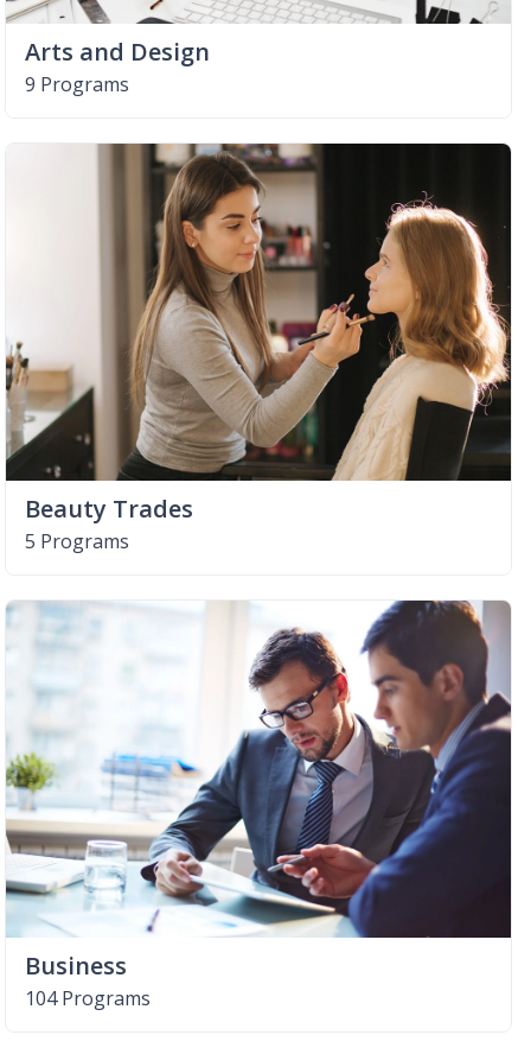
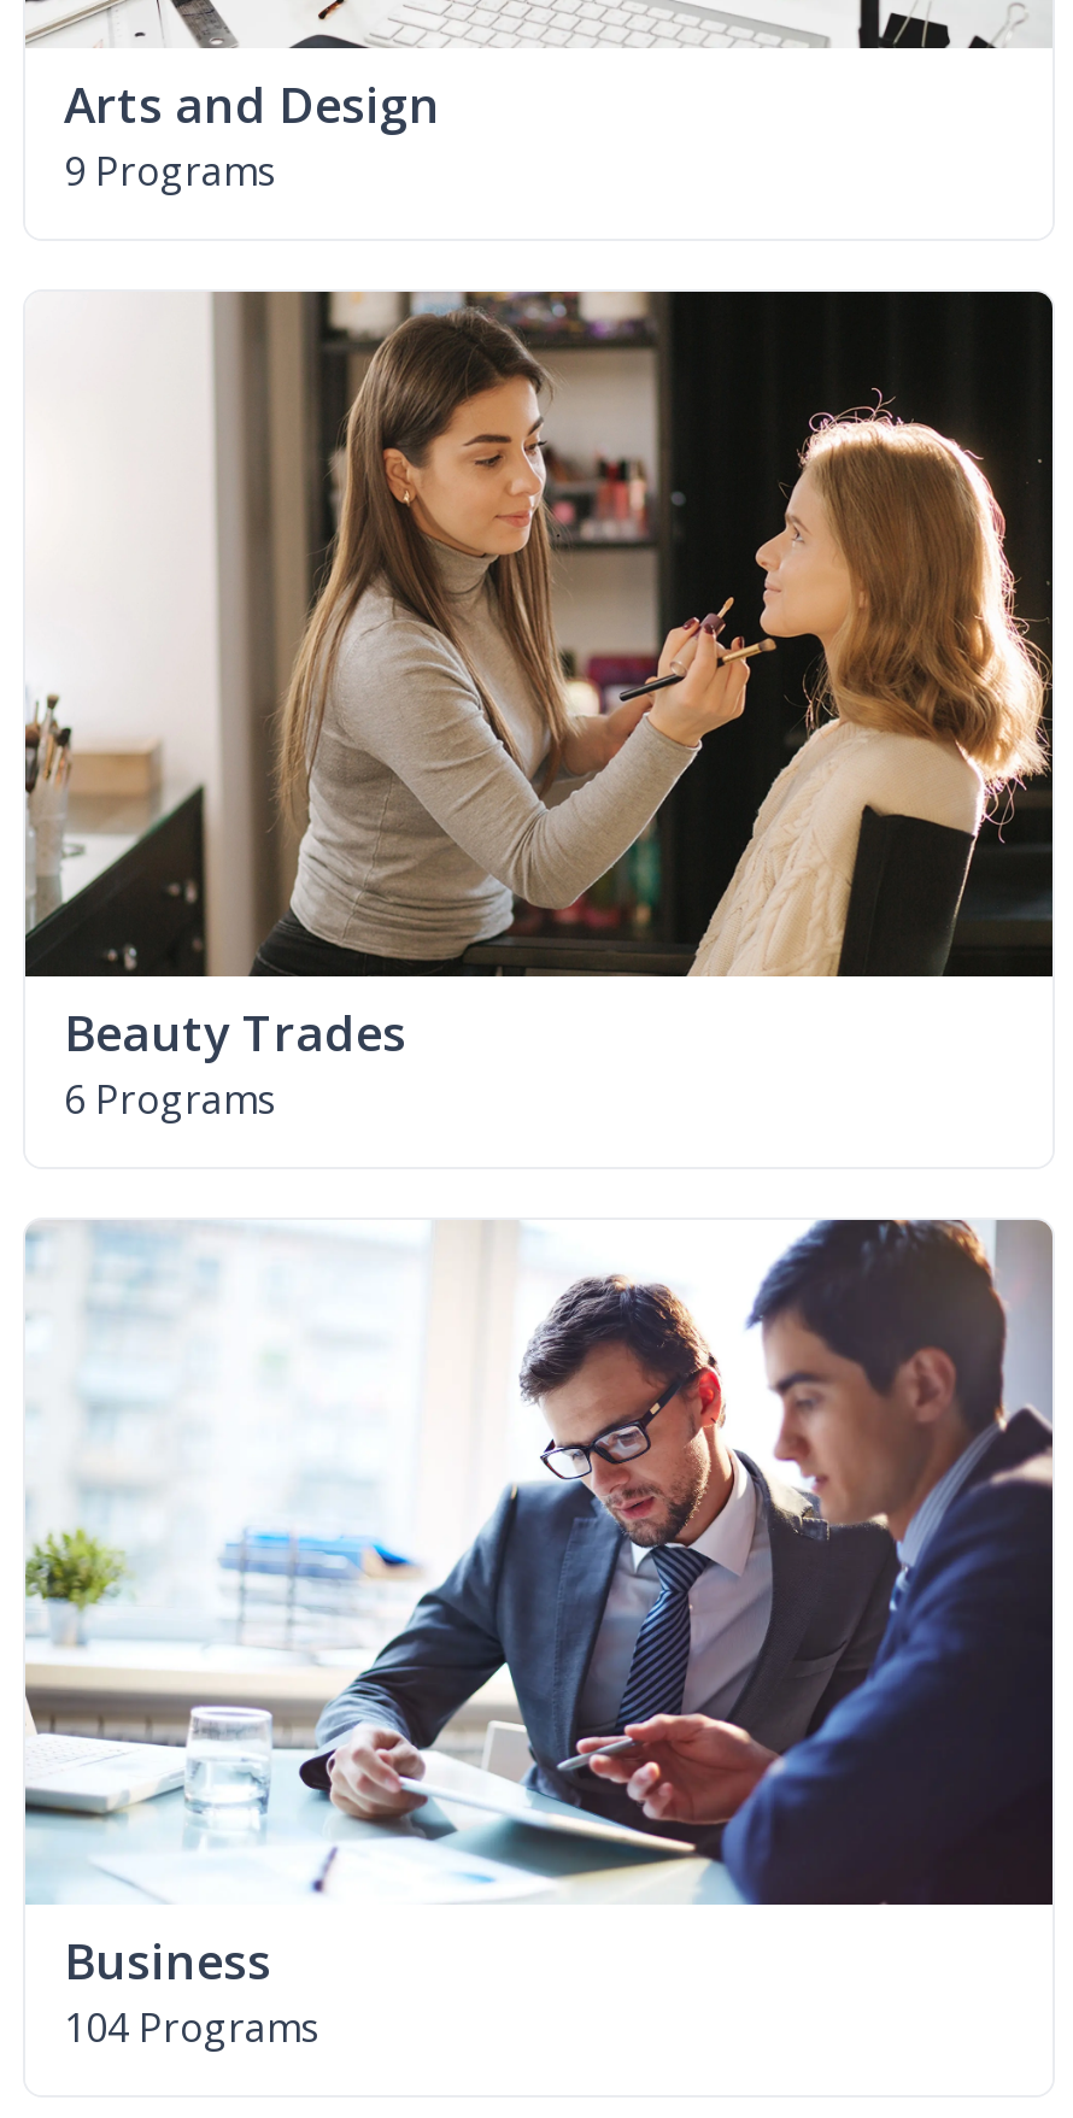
[25,528,129,554] 5 Programs -> [64,1072,276,1125] 6 Programs

